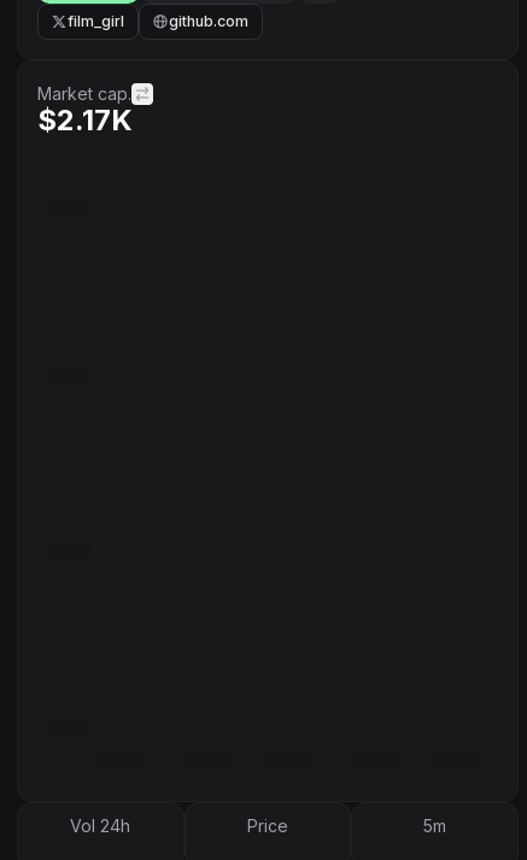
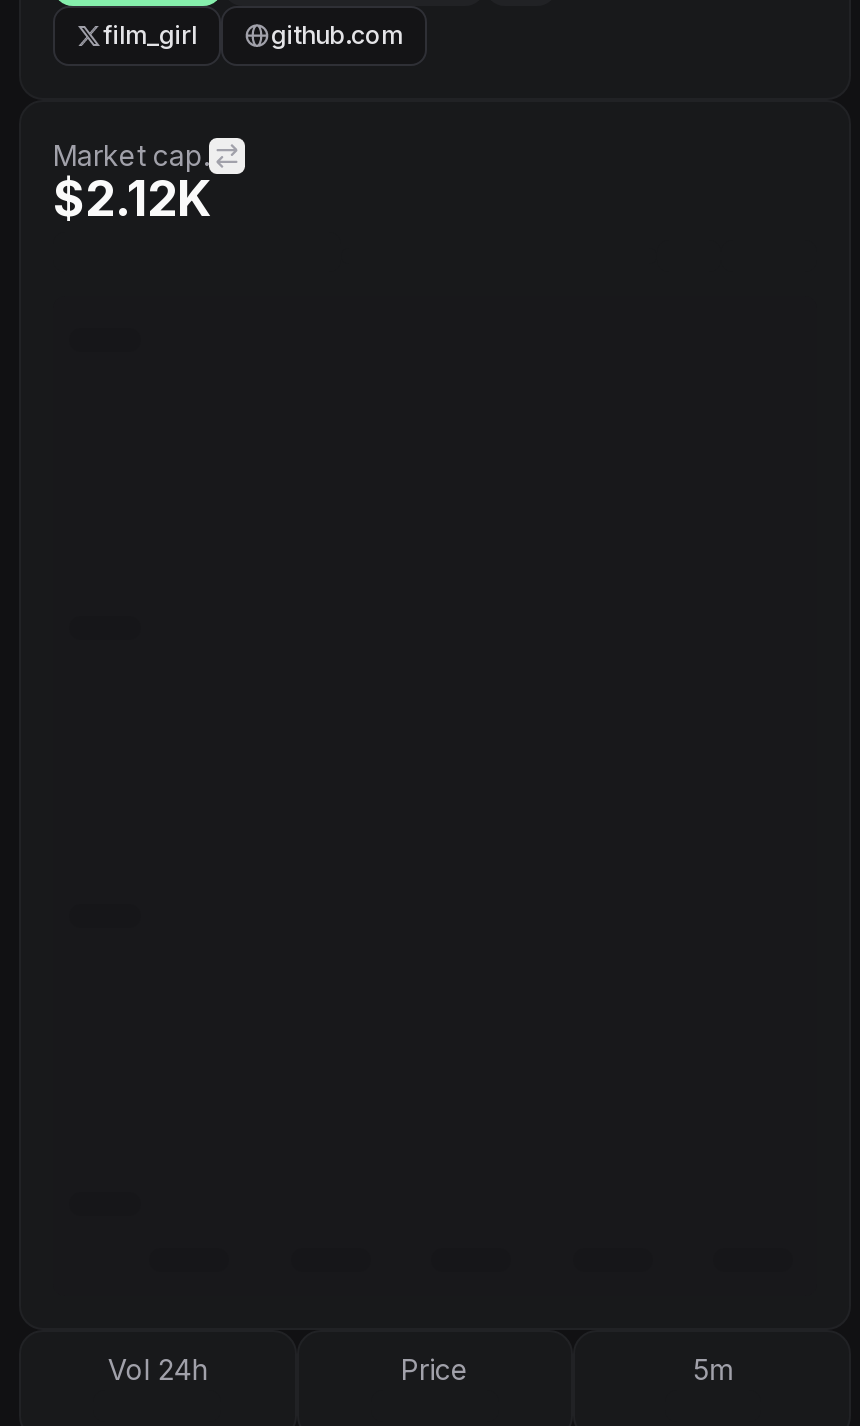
[37,103,133,138] $2.17K -> [53,170,213,228] $2.12K

